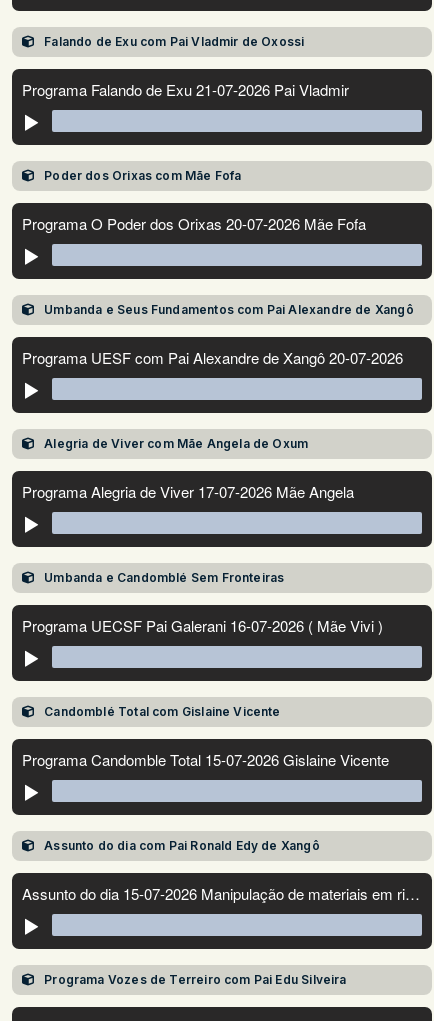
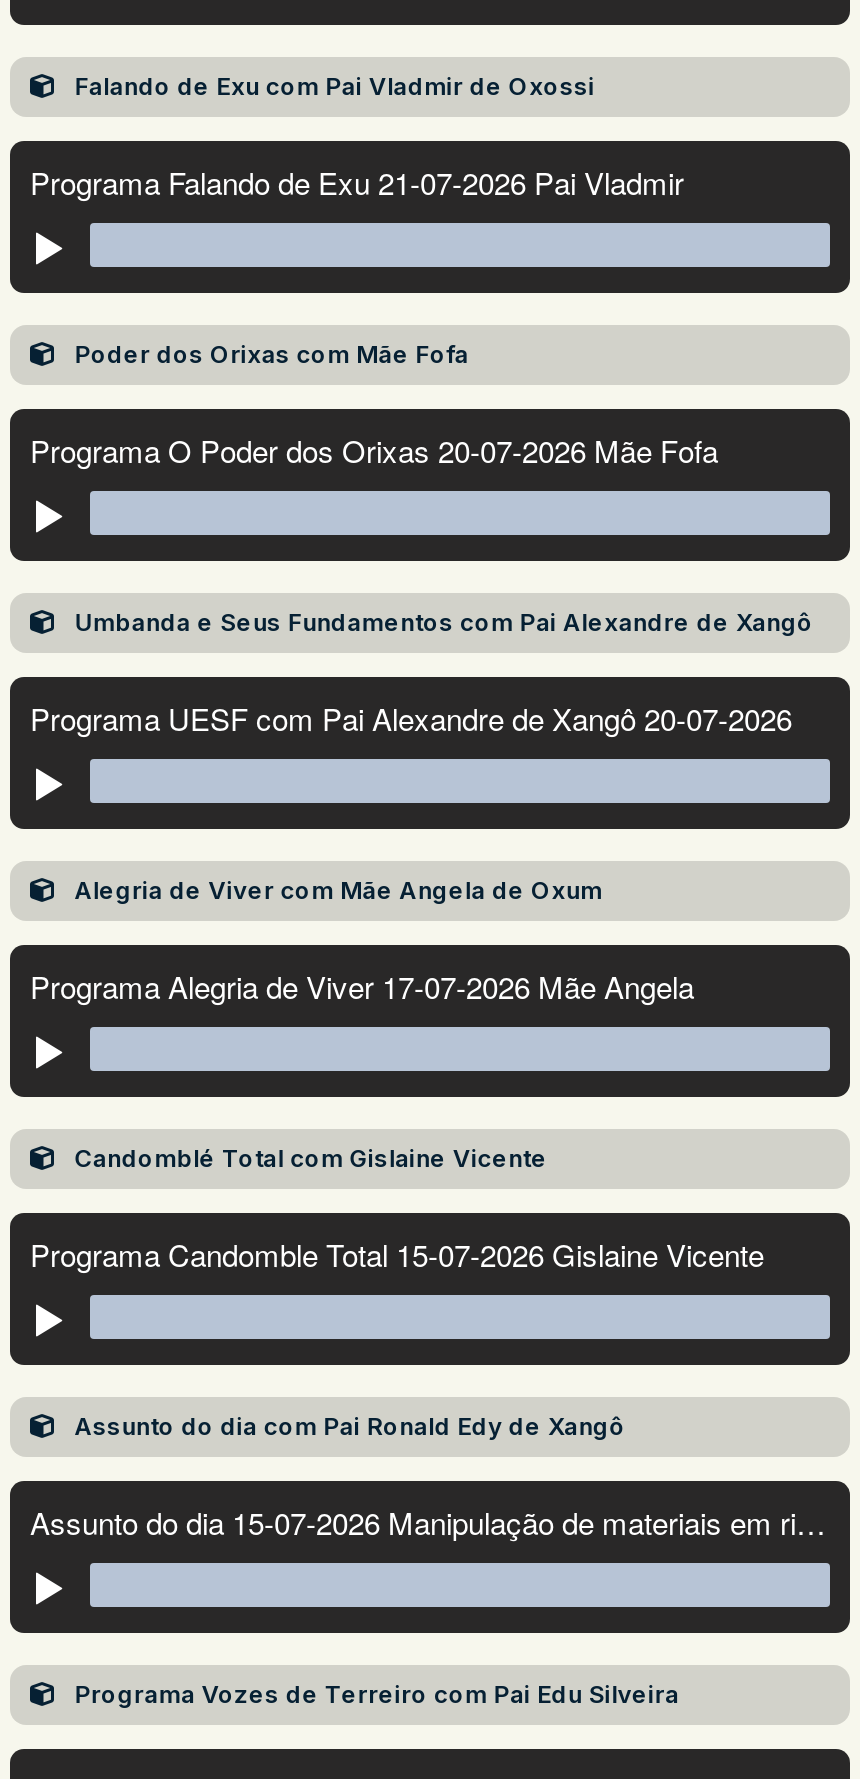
[44,570,284,585] Umbanda e Candomblé Sem Fronteiras -> none

